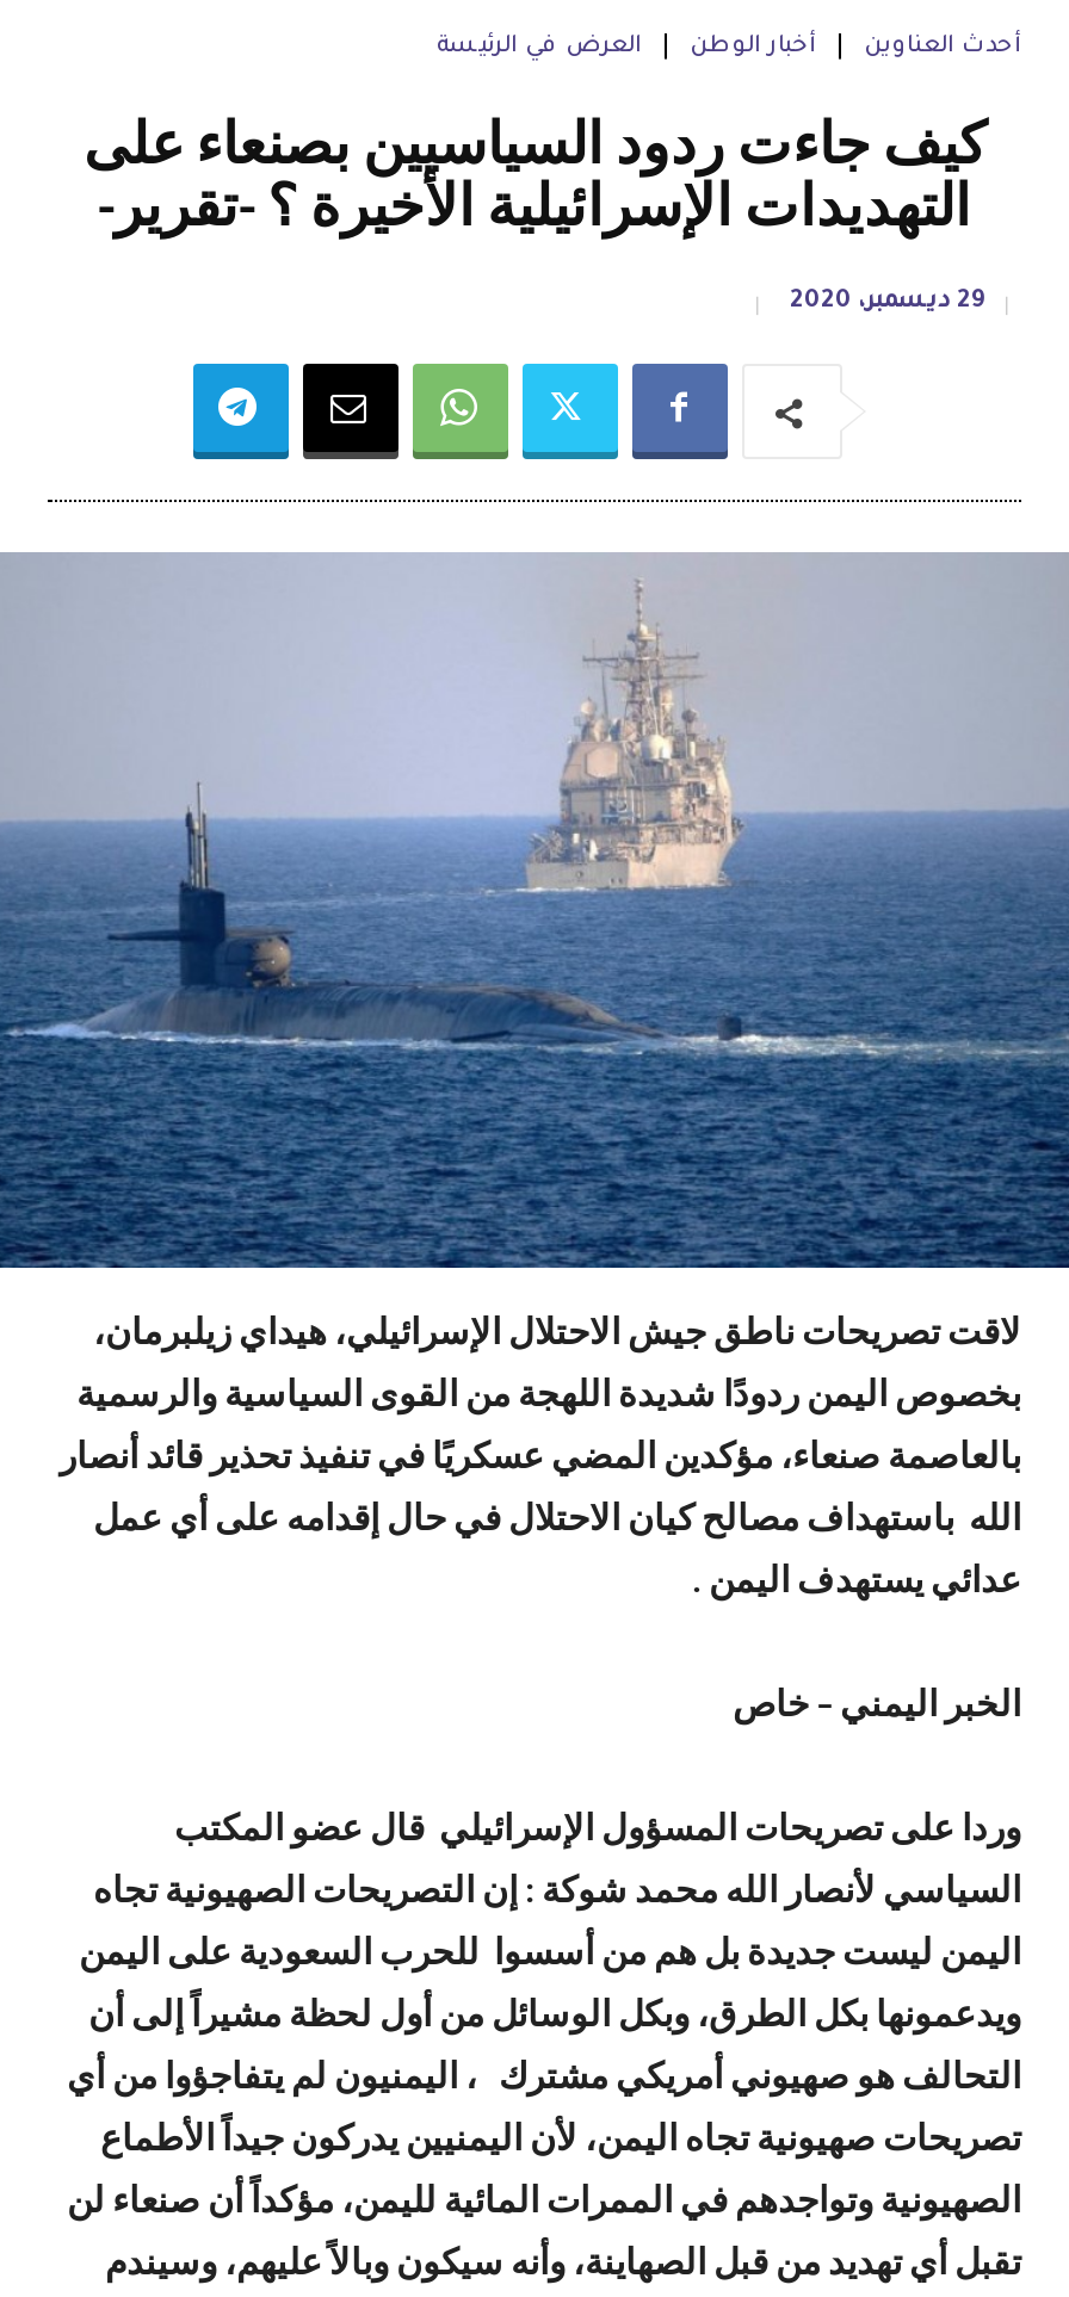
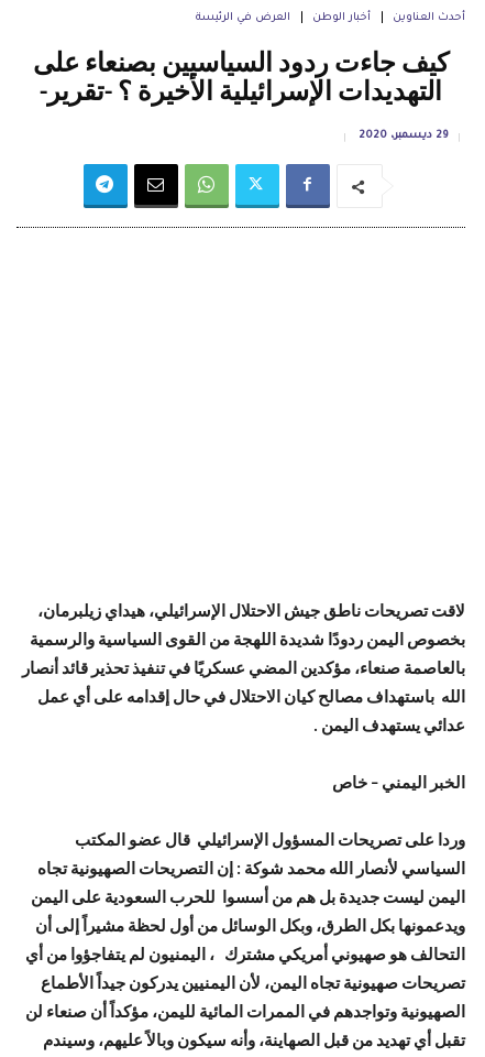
[7,552,1062,1270] [image] -> none

